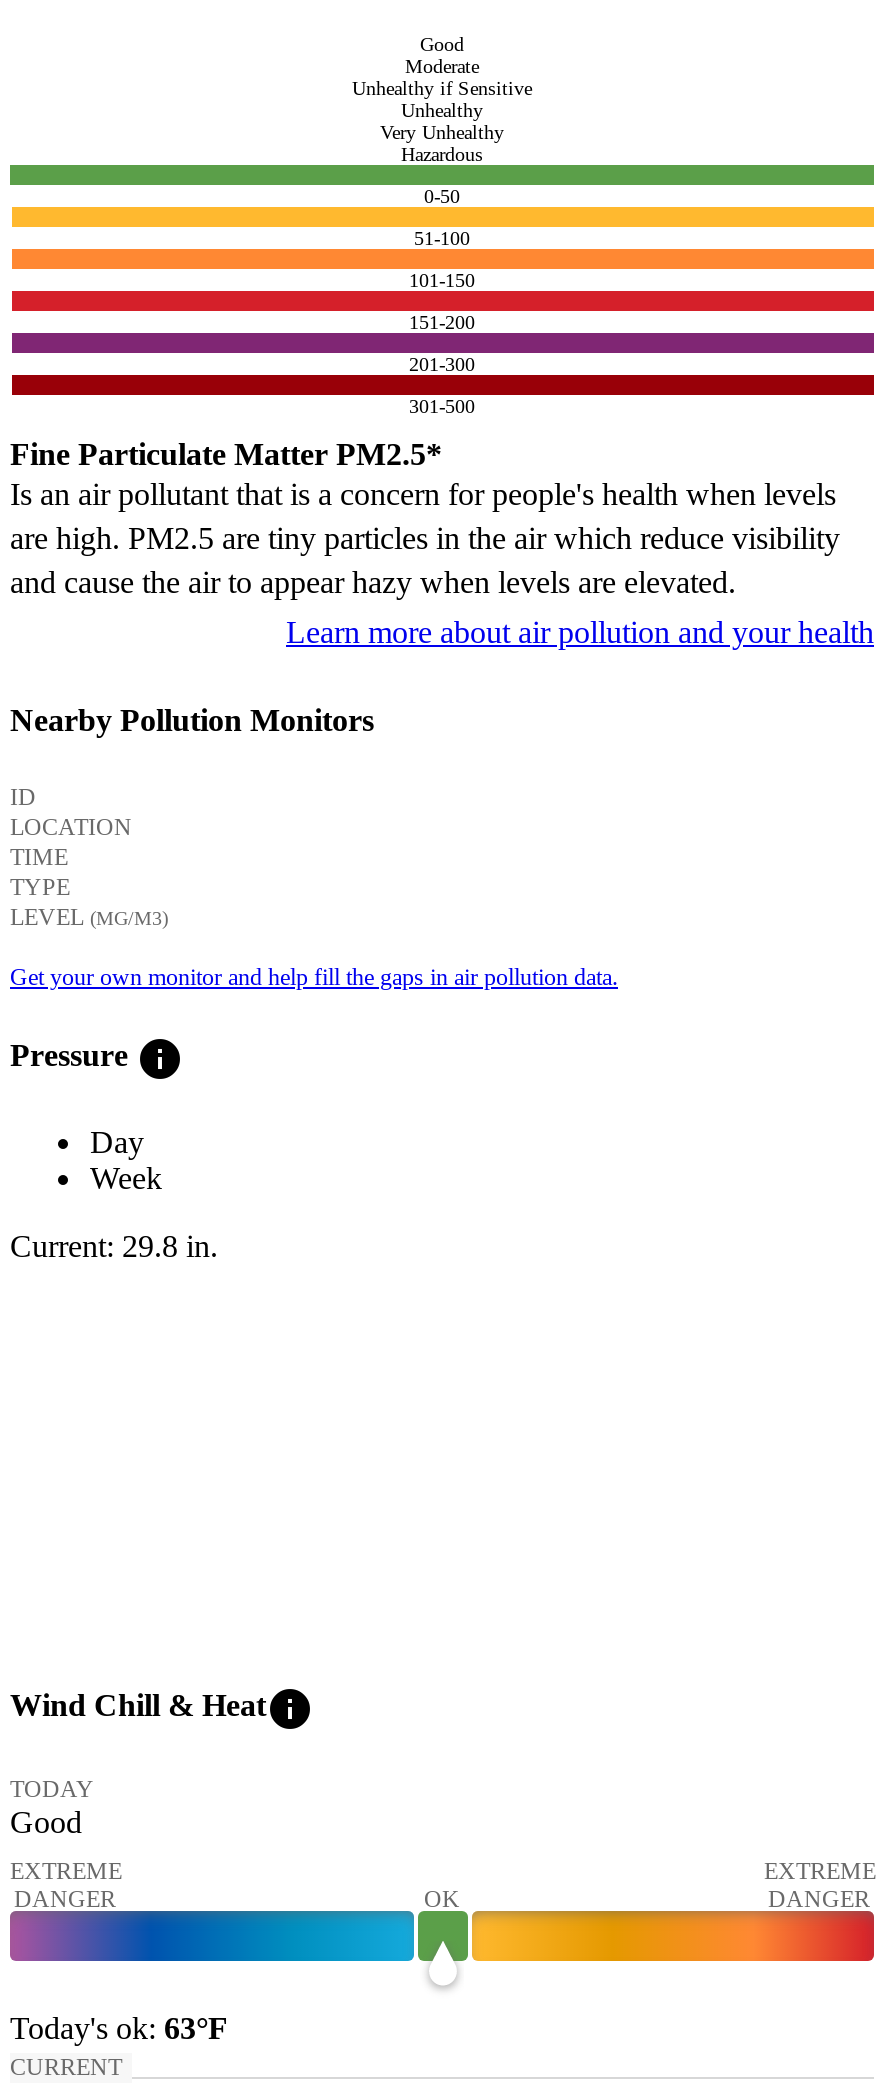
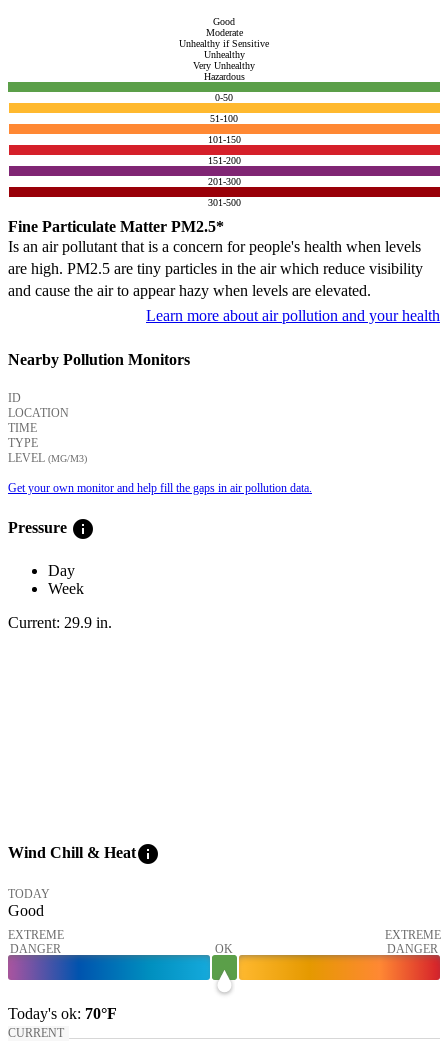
[10,1229,218,1263] Current: 29.8 in. -> [8,614,112,631] Current: 29.9 in.
[10,2012,228,2046] Today's ok: 63°F -> [8,1005,117,1022] Today's ok: 70°F

